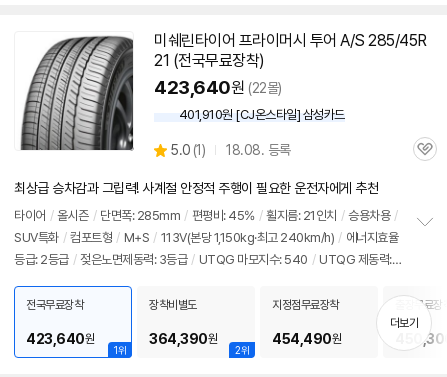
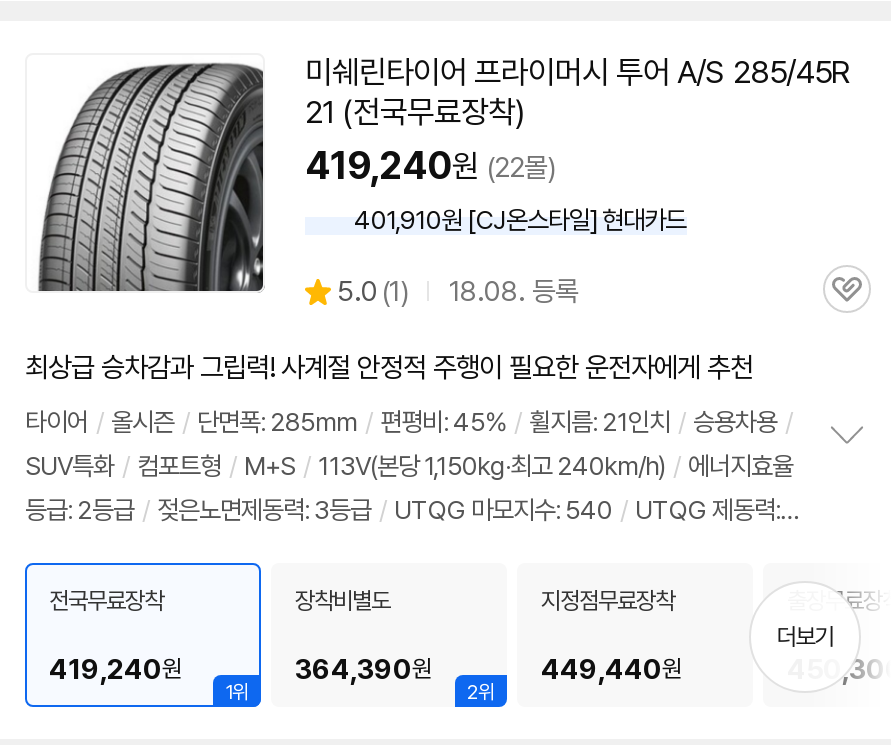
[154,76,281,99] 423,640원 (22몰) -> [305,143,554,189] 419,240원 (22몰)
[178,107,344,122] 401,910원 [CJ온스타일] 삼성카드 -> [354,205,686,235] 401,910원 [CJ온스타일] 현대카드
[26,331,94,347] 423,640원 -> [49,653,181,685] 419,240원
[272,331,341,347] 454,490원 -> [541,653,681,685] 449,440원

